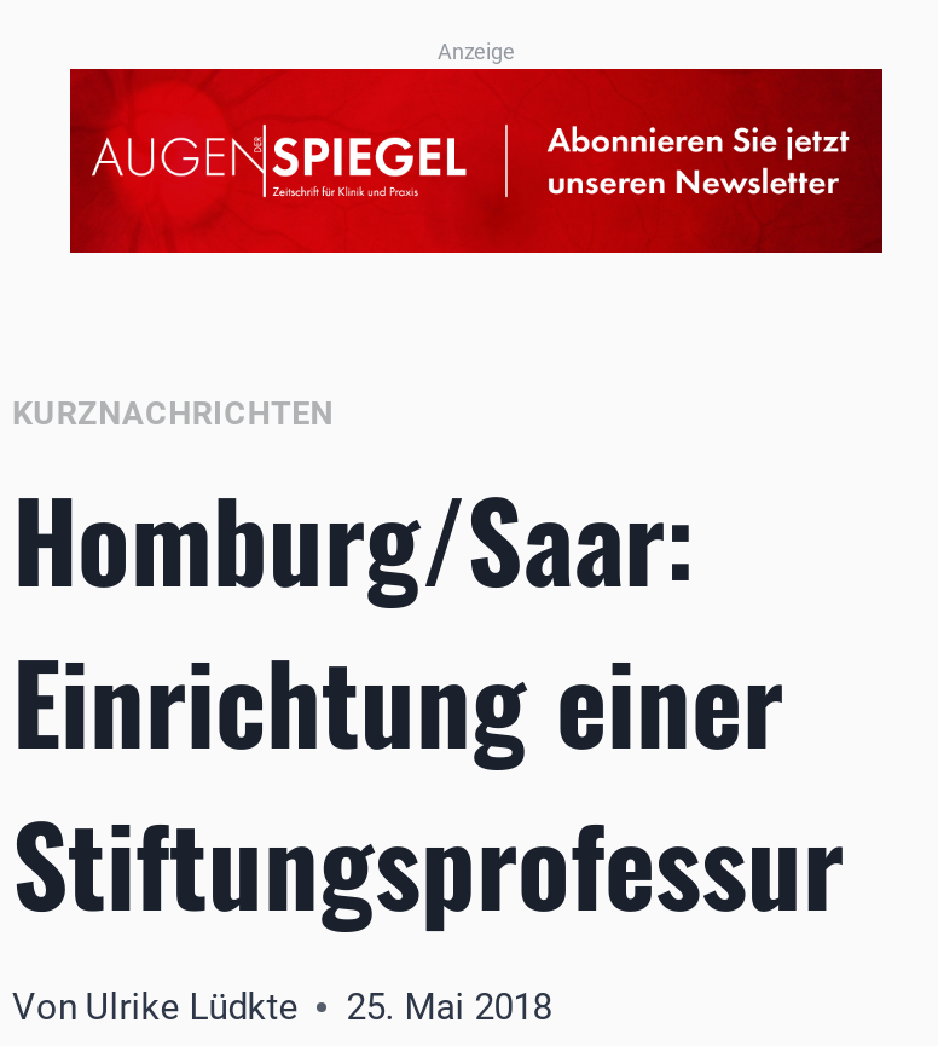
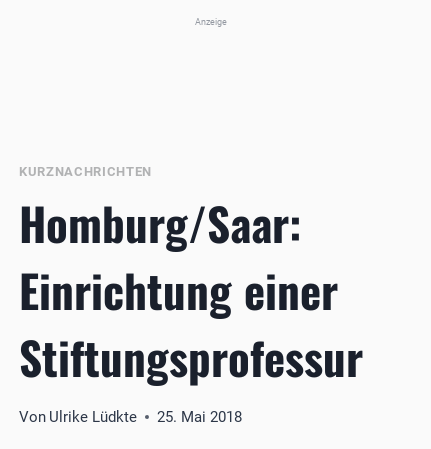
[68,67,885,255] [image] -> none

